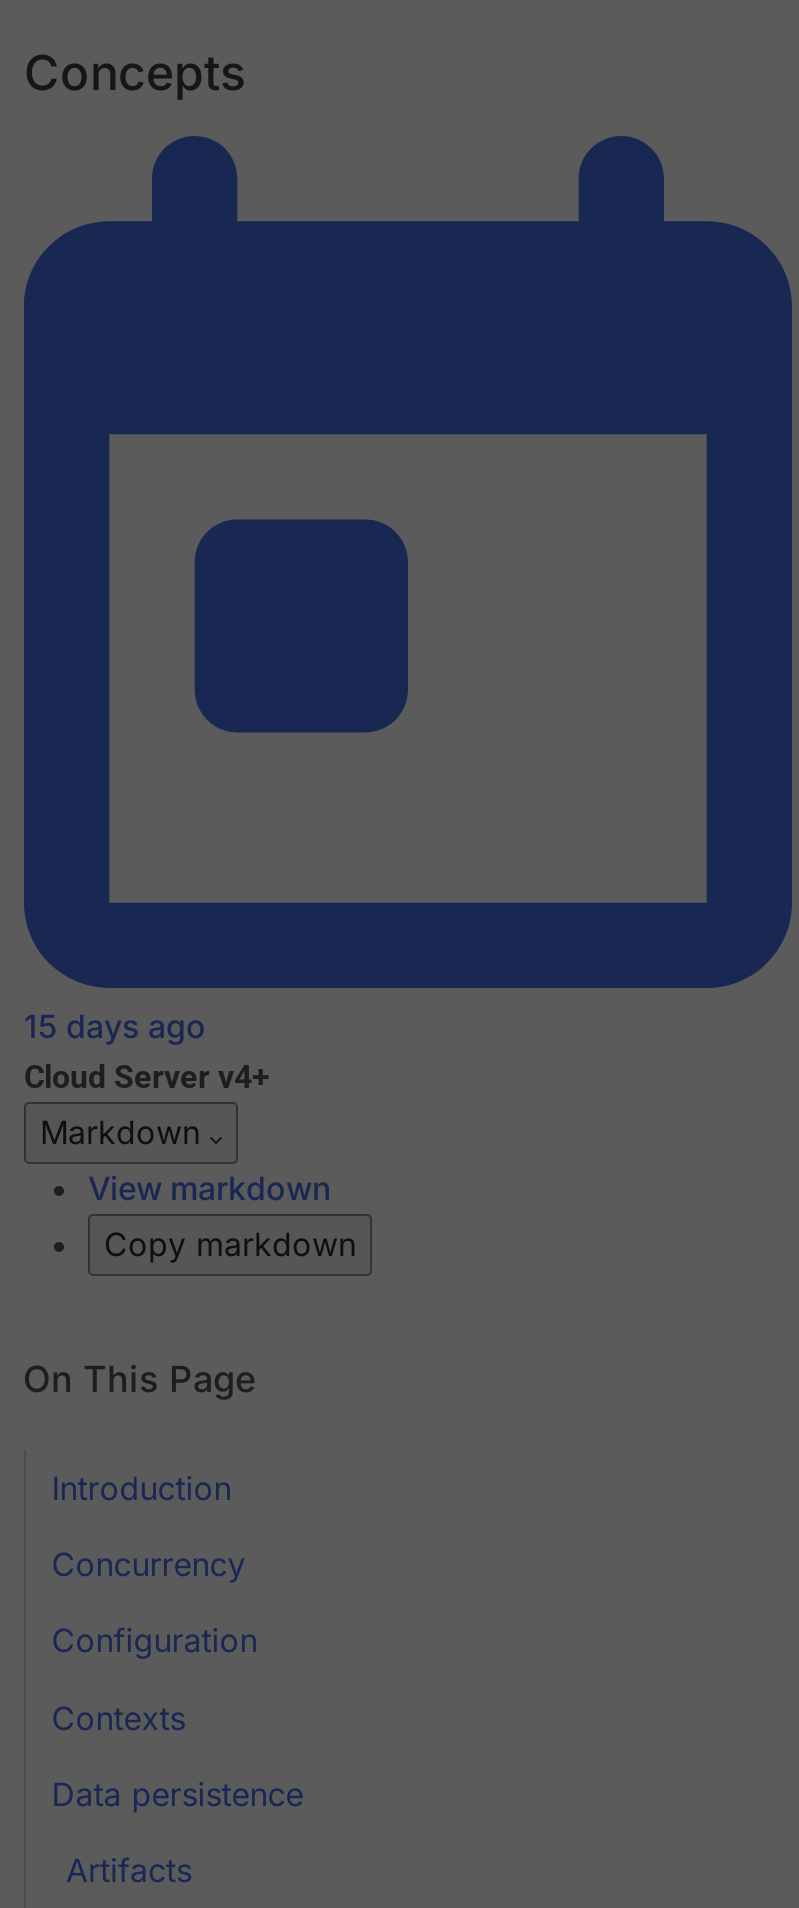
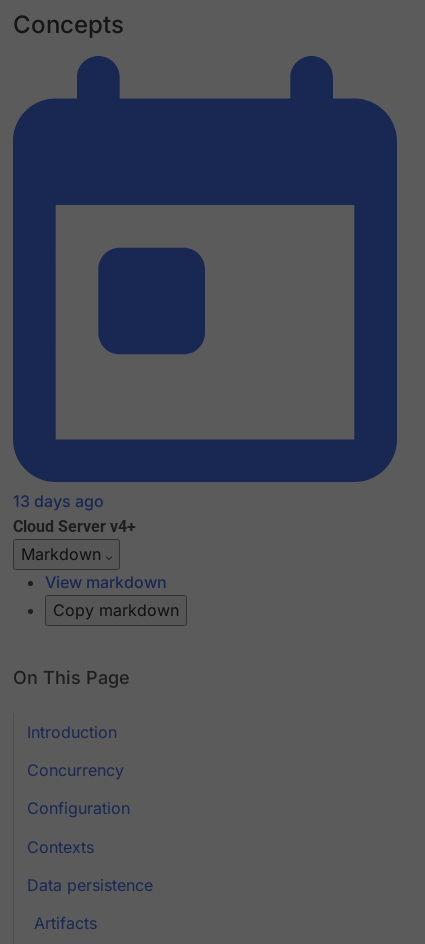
[24,1007,206,1047] 15 days ago -> [13,491,104,511] 13 days ago

